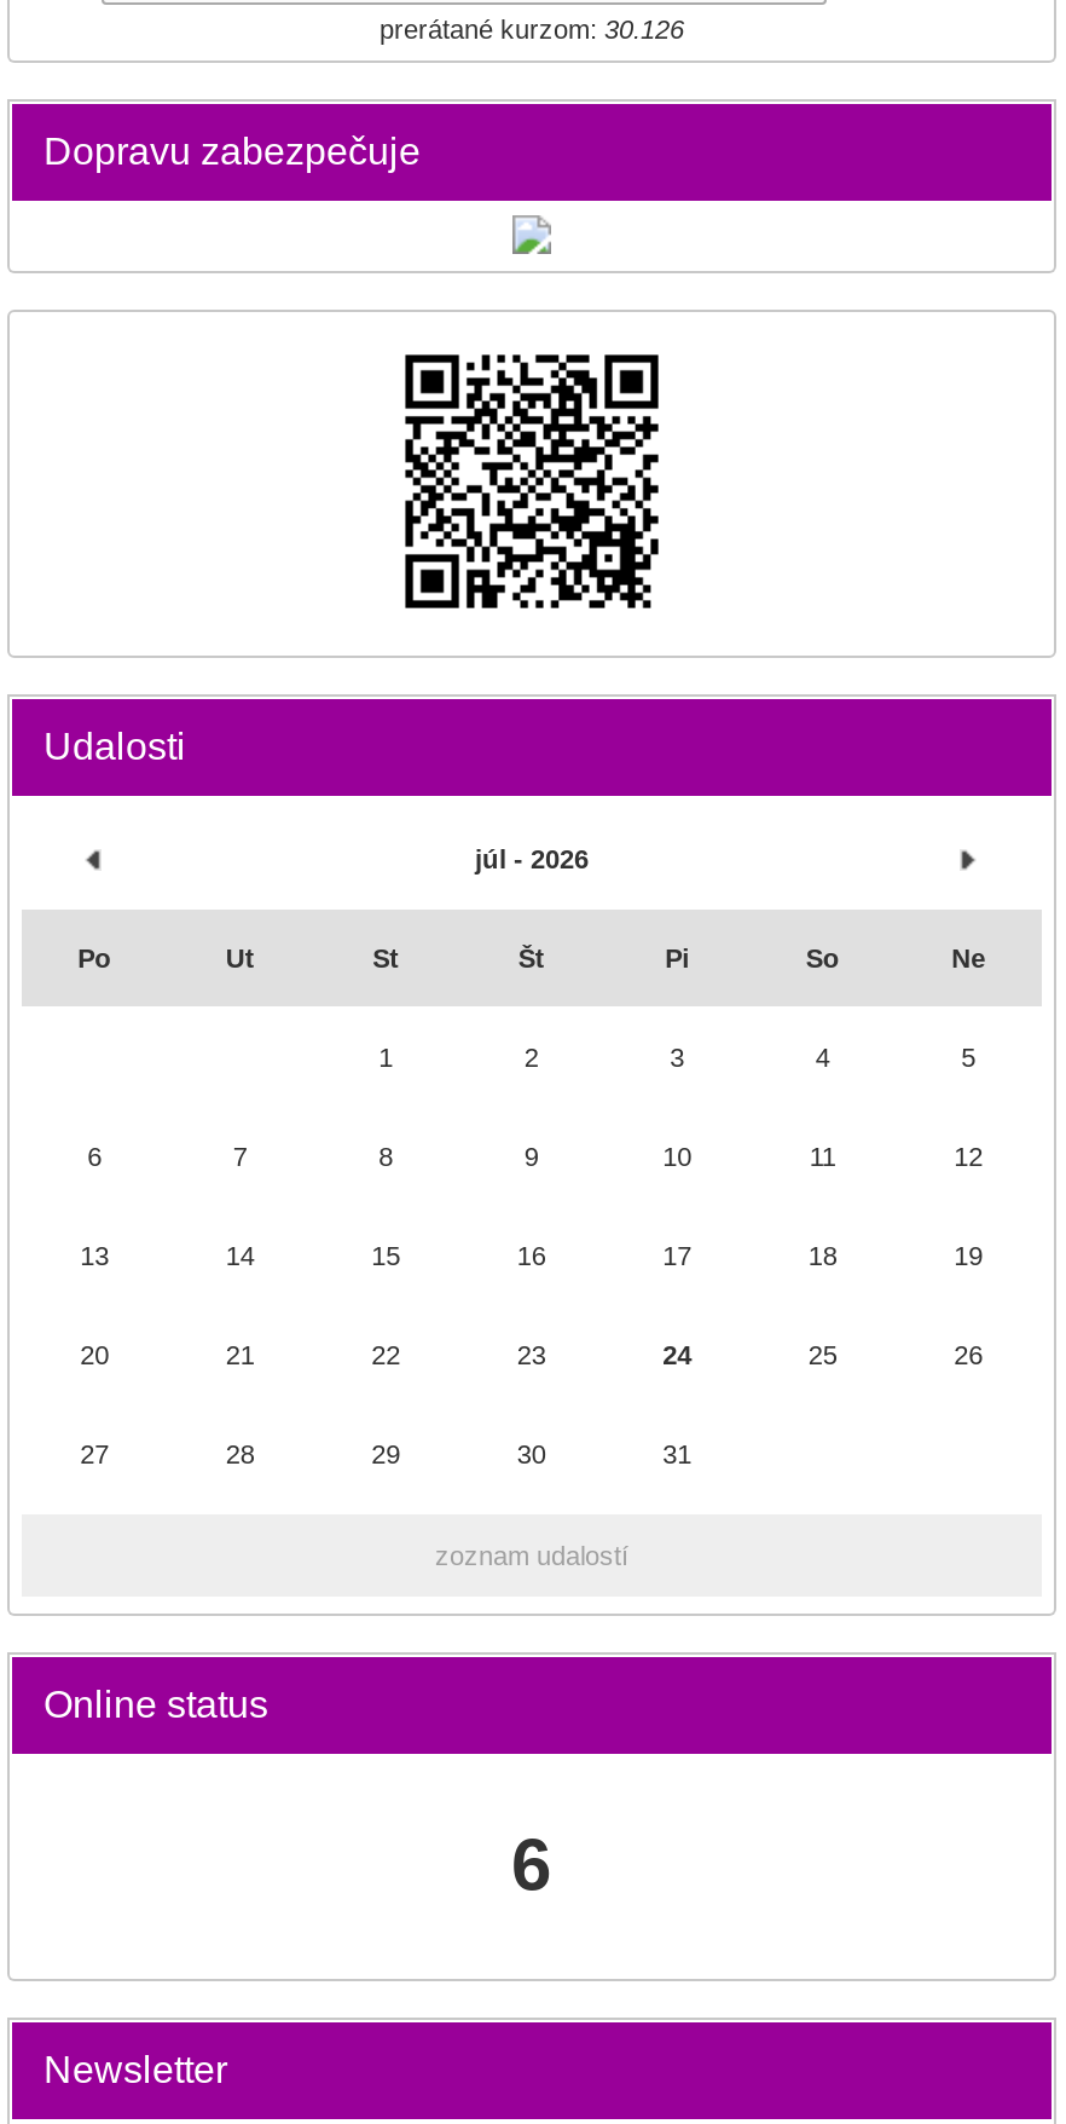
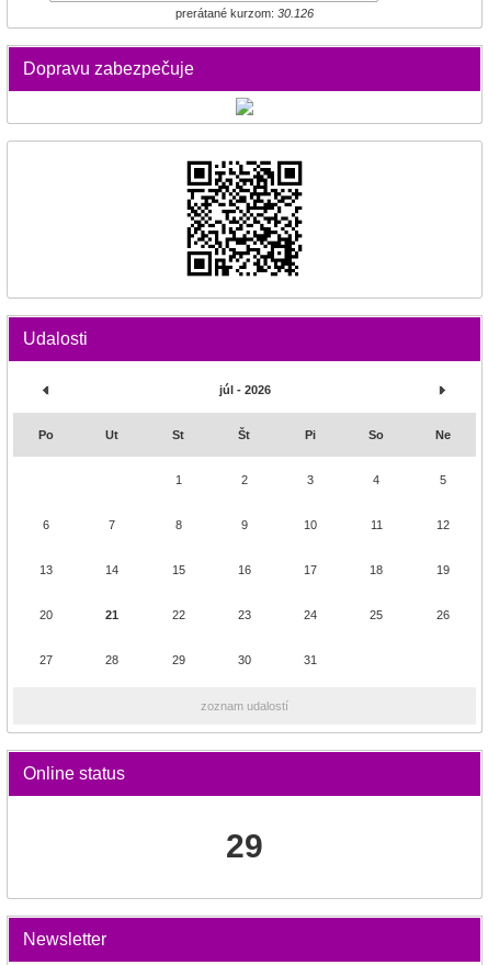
[511,1825,552,1905] 6 -> [226,828,263,864] 29

